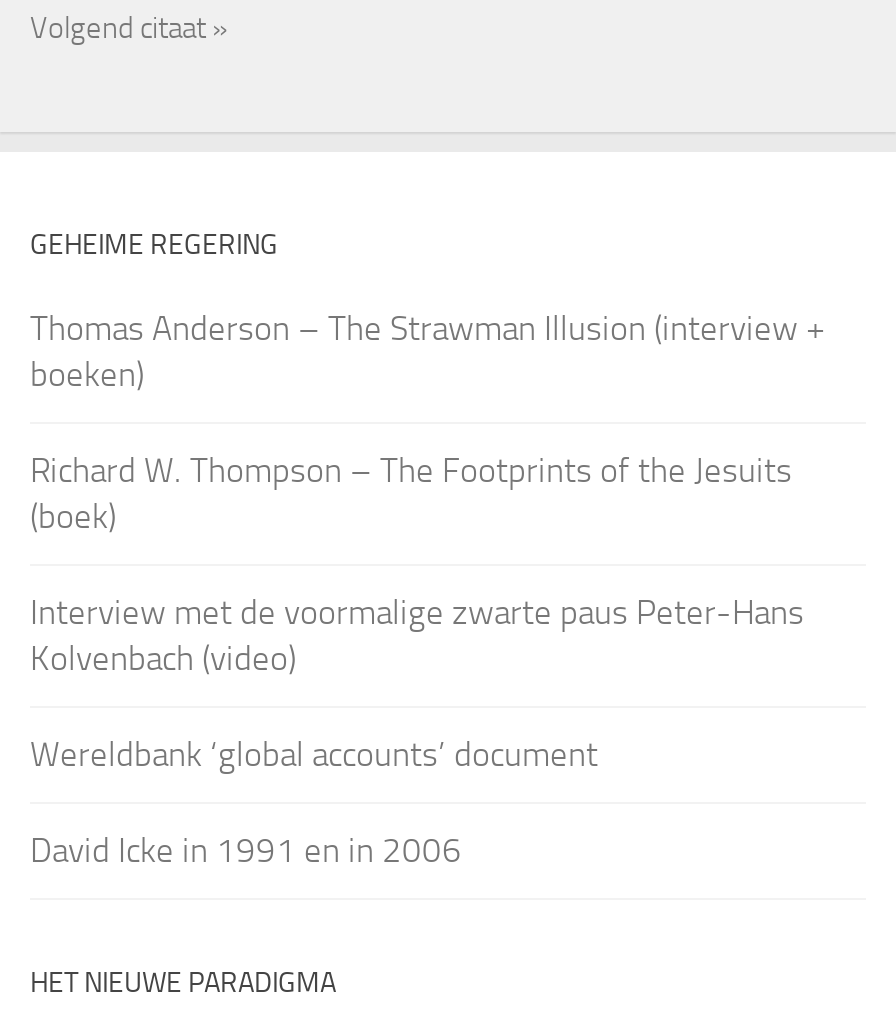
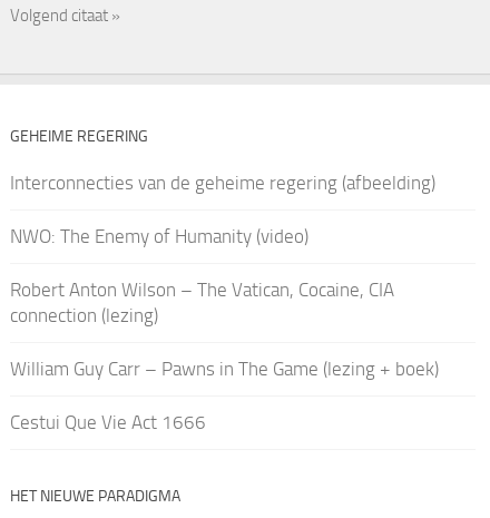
[30,307,826,393] Thomas Anderson – The Strawman Illusion (interview + | boeken) -> [10,171,435,193] Interconnecties van de geheime regering (afbeelding)
[30,449,792,535] Richard W. Thompson – The Footprints of the Jesuits | (boek) -> [10,225,308,247] NWO: The Enemy of Humanity (video)
[30,591,804,677] Interview met de voormalige zwarte paus Peter-Hans | Kolvenbach (video) -> [10,278,394,326] Robert Anton Wilson – The Vatican, Cocaine, CIA | connection (lezing)
[30,733,598,773] Wereldbank ‘global accounts’ document -> [10,357,439,379] William Guy Carr – Pawns in The Game (lezing + boek)
[30,829,462,869] David Icke in 1991 en in 2006 -> [10,411,206,433] Cestui Que Vie Act 1666

